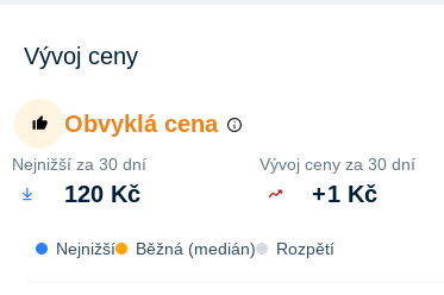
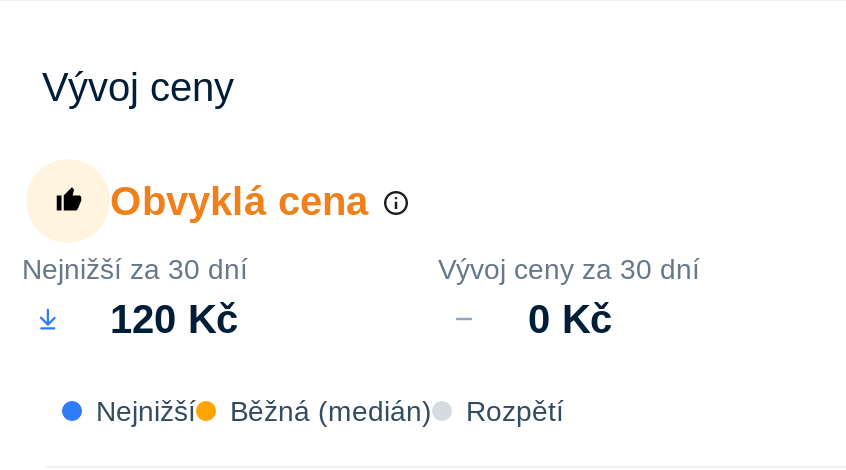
[312,181,377,207] +1 Kč -> [528,297,612,341] 0 Kč

